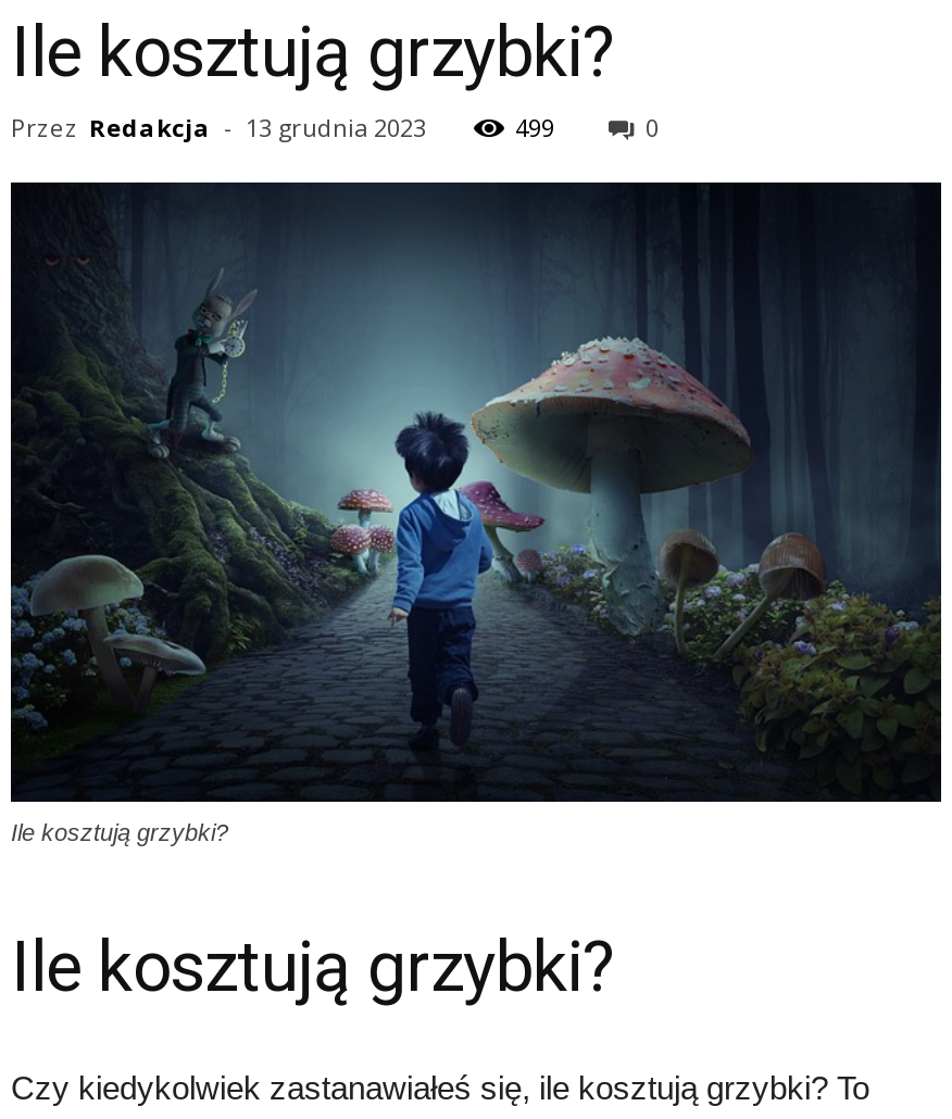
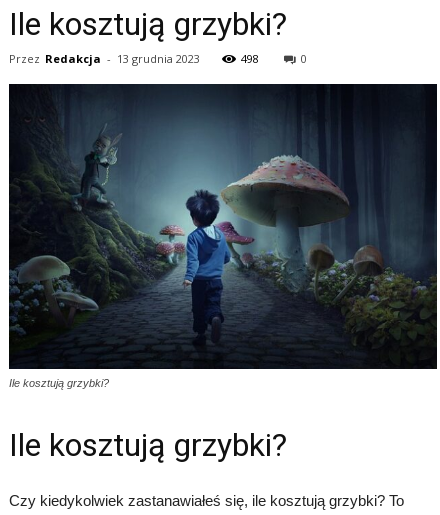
[515,111,554,143] 499 -> [241,51,259,66] 498

